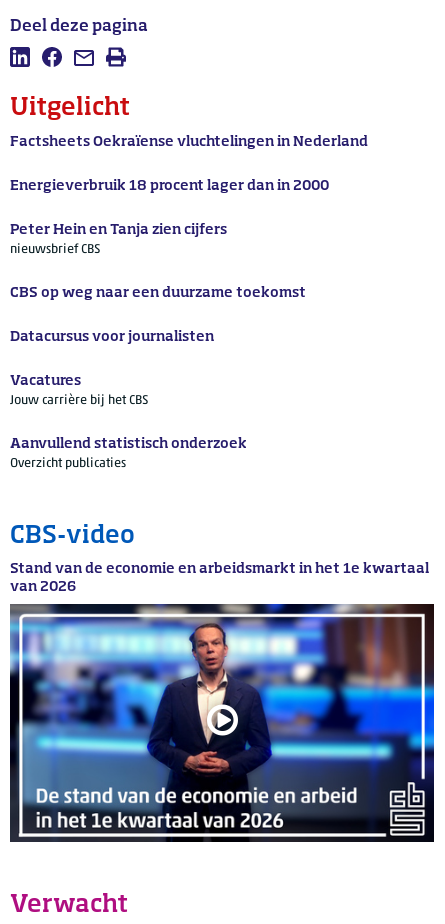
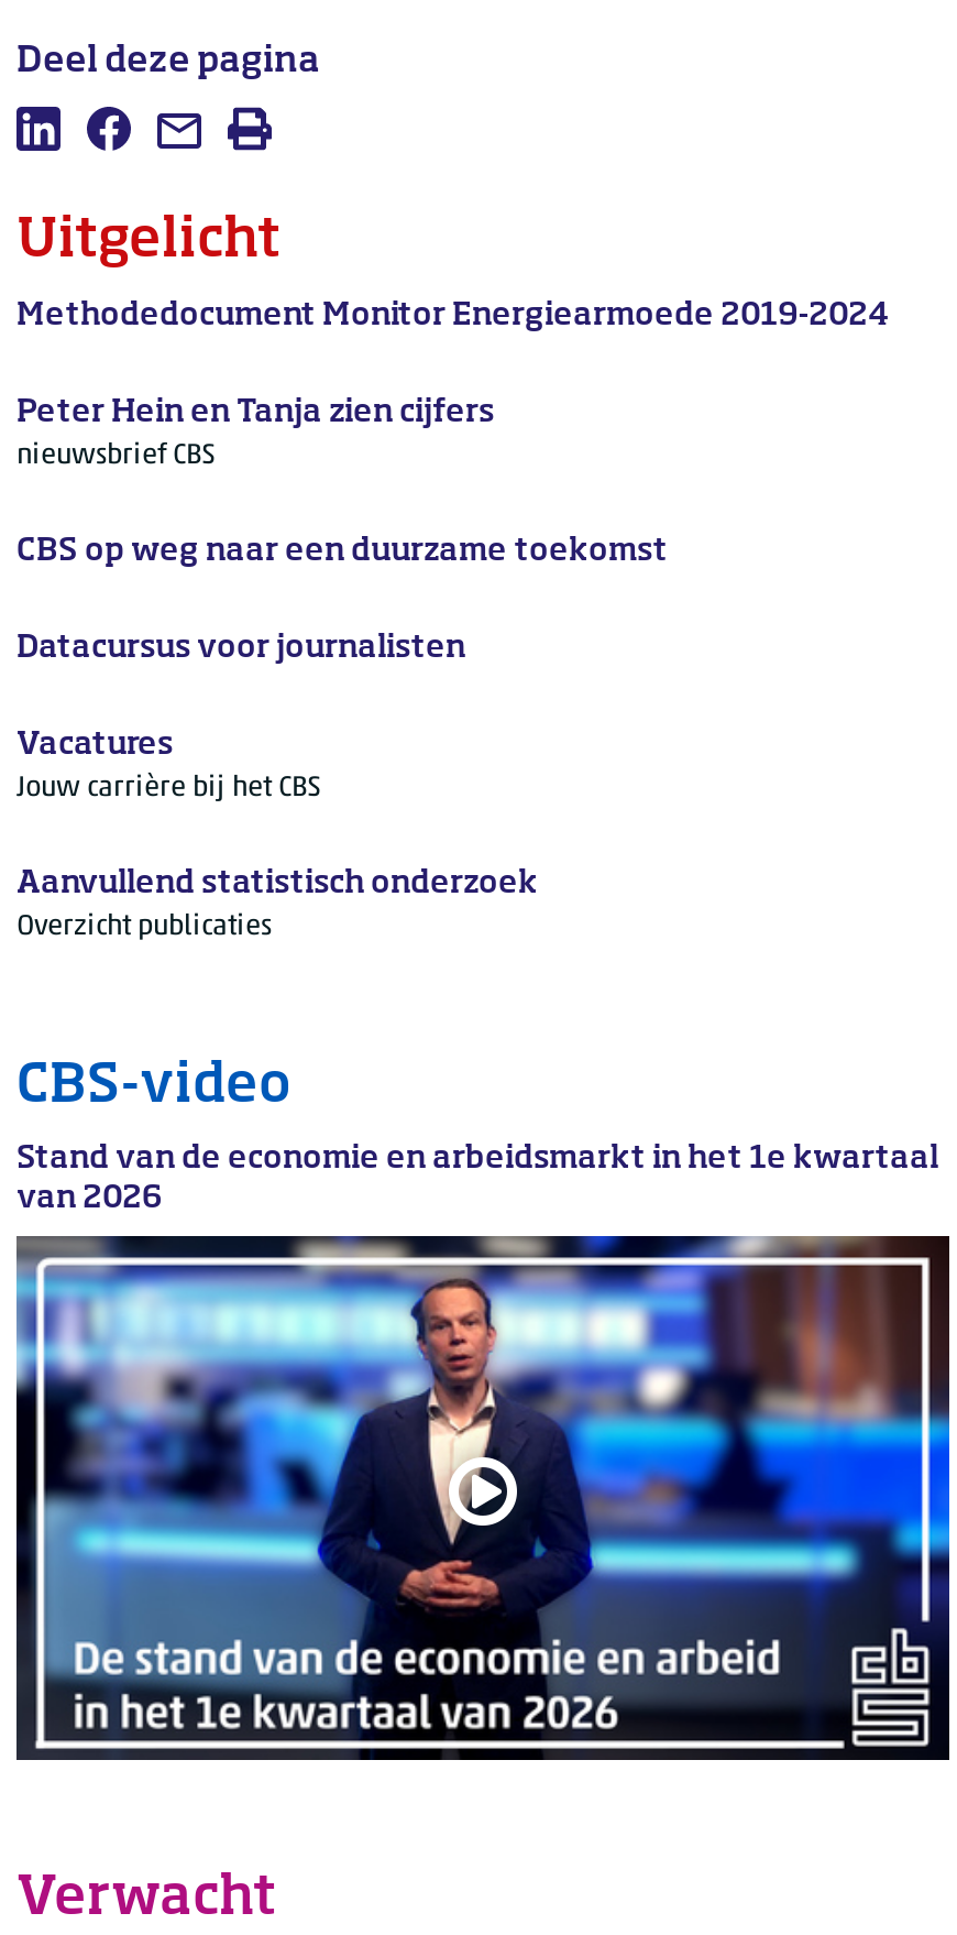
[10,134,368,192] Factsheets Oekraïense vluchtelingen in Nederland | Energieverbruik 18 procent lager dan in 2000 -> [16,299,890,330] Methodedocument Monitor Energiearmoede 2019-2024

